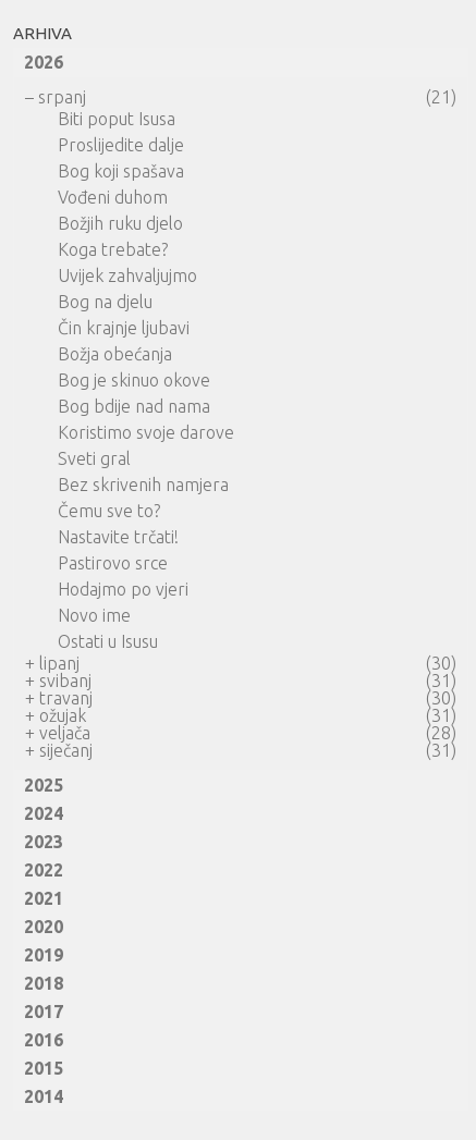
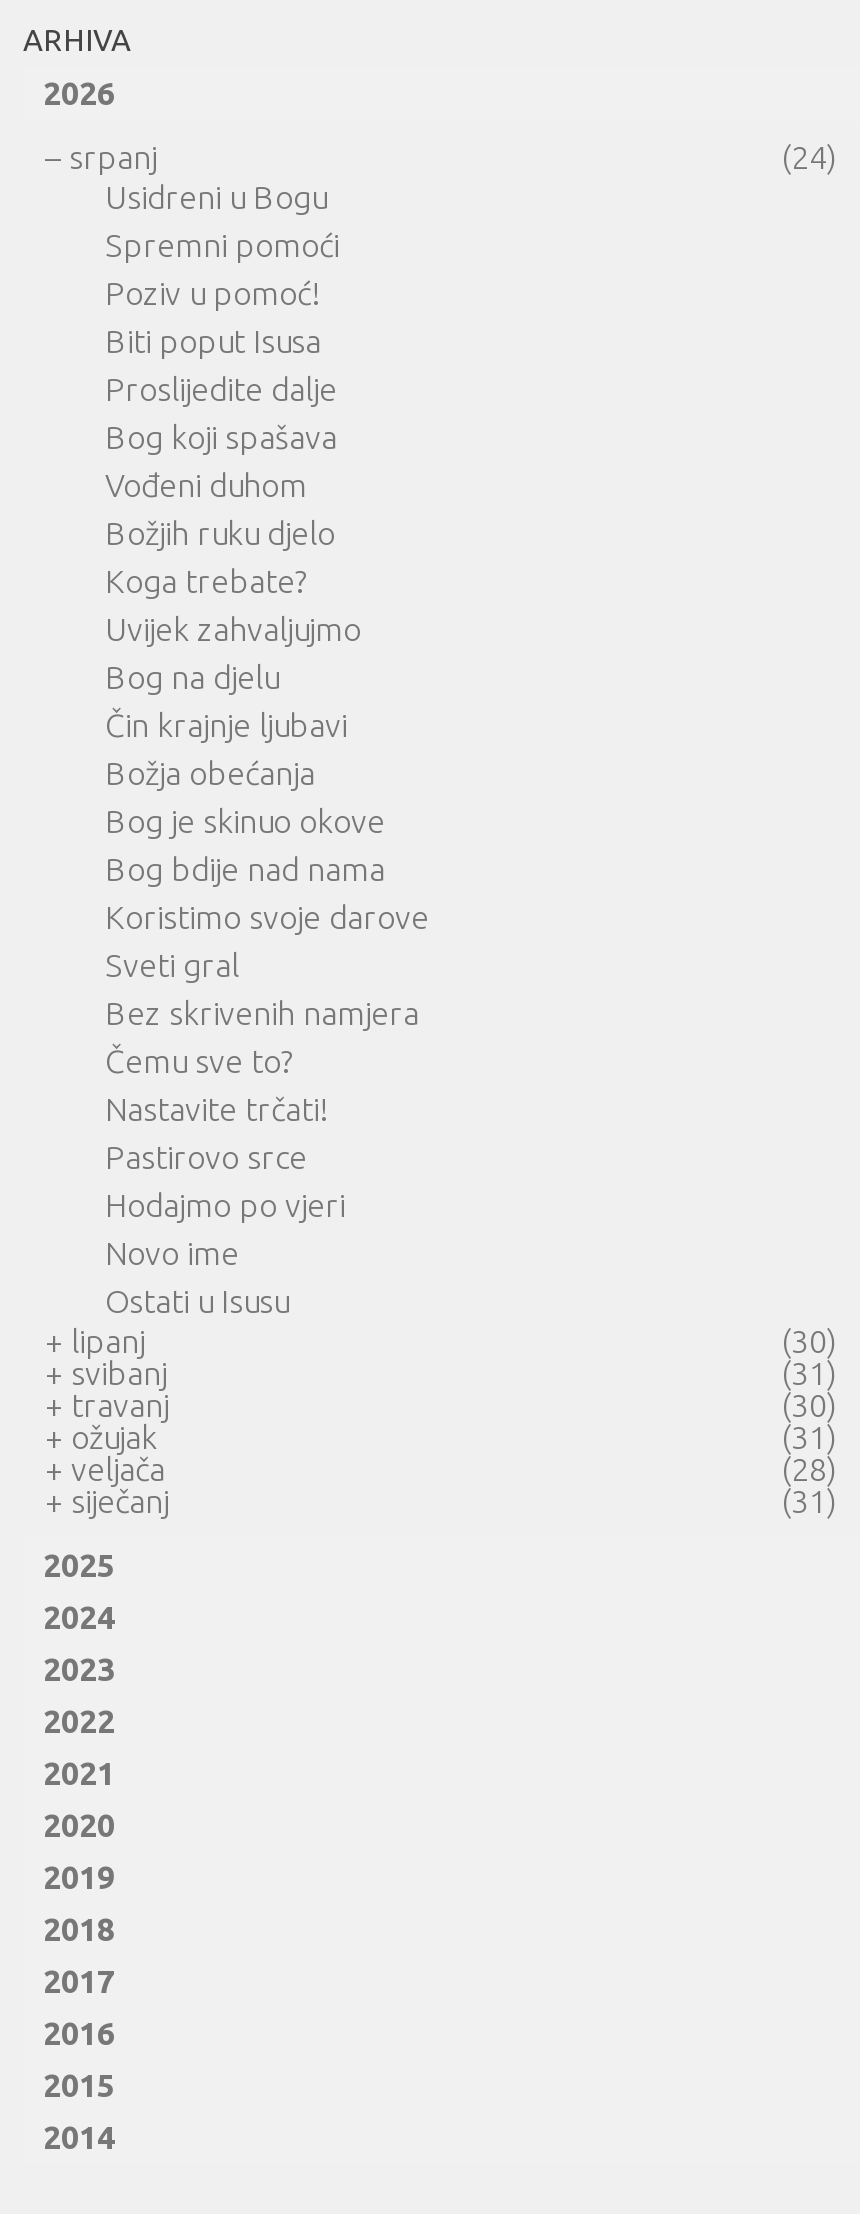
[426,87,456,107] (21) -> [105,139,837,311] (24) | Usidreni u Bogu | Spremni pomoći | Poziv u pomoć!

